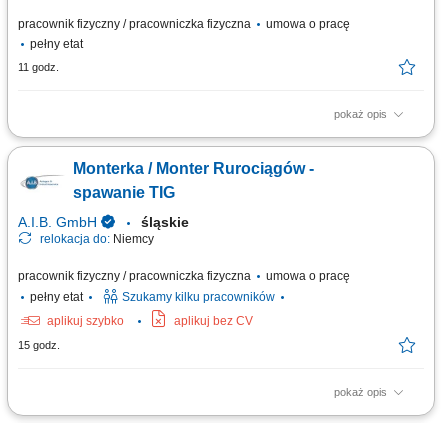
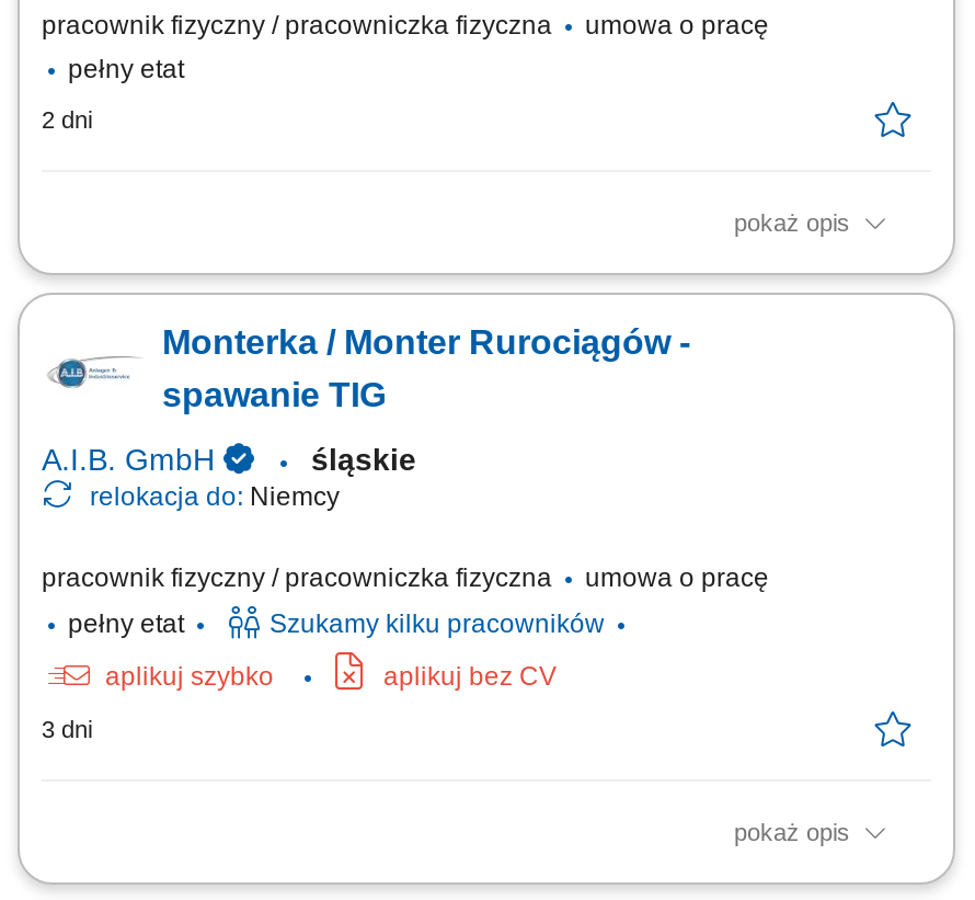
[18,61,59,73] 11 godz. -> [42,106,92,133] 2 dni
[18,339,60,351] 15 godz. -> [42,716,92,742] 3 dni

